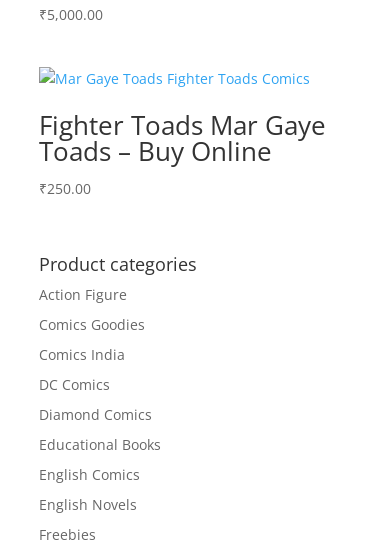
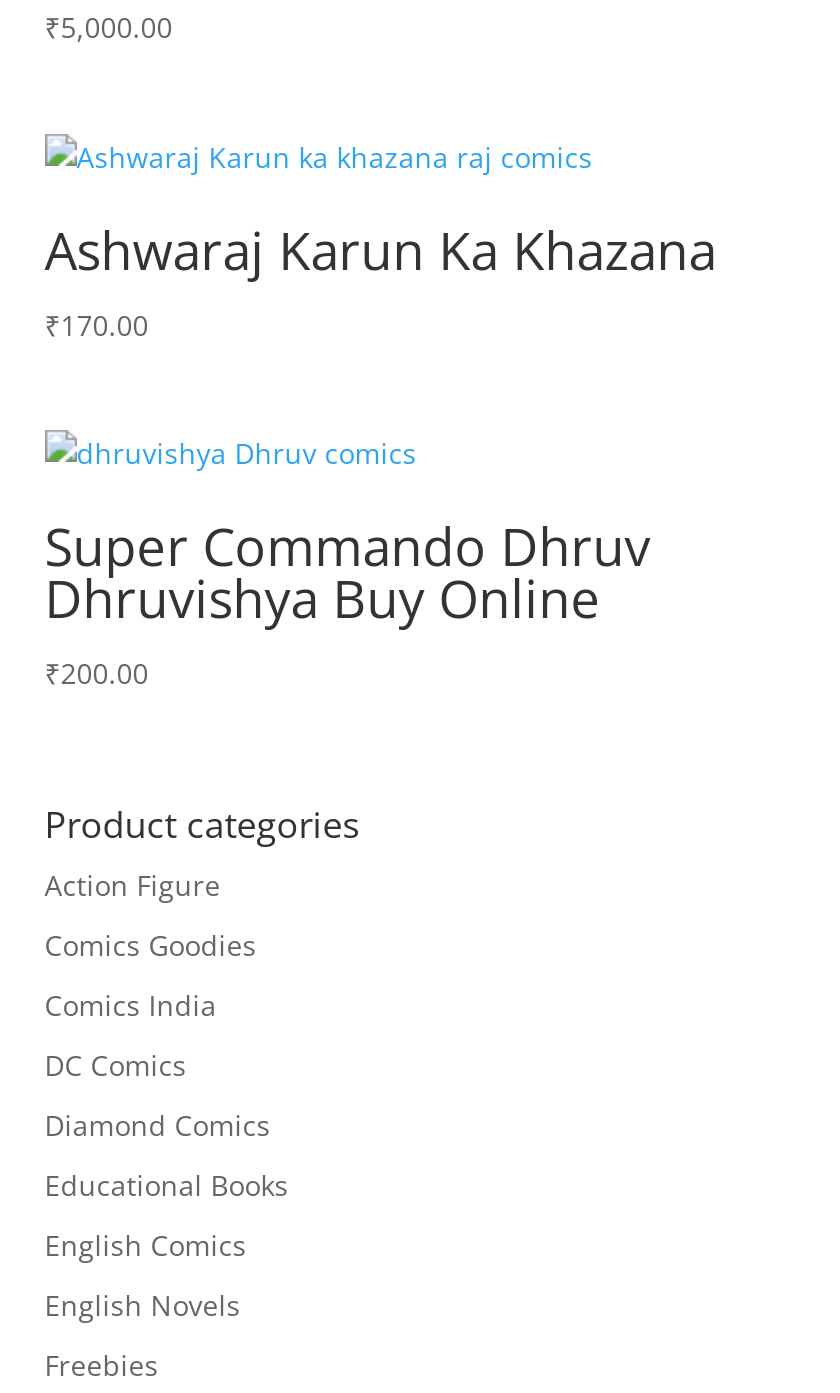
[39,107,326,198] Fighter Toads Mar Gaye | Toads – Buy Online | ₹250.00 -> [45,213,717,692] Ashwaraj Karun Ka Khazana | ₹170.00 | Super Commando Dhruv | Dhruvishya Buy Online | ₹200.00

